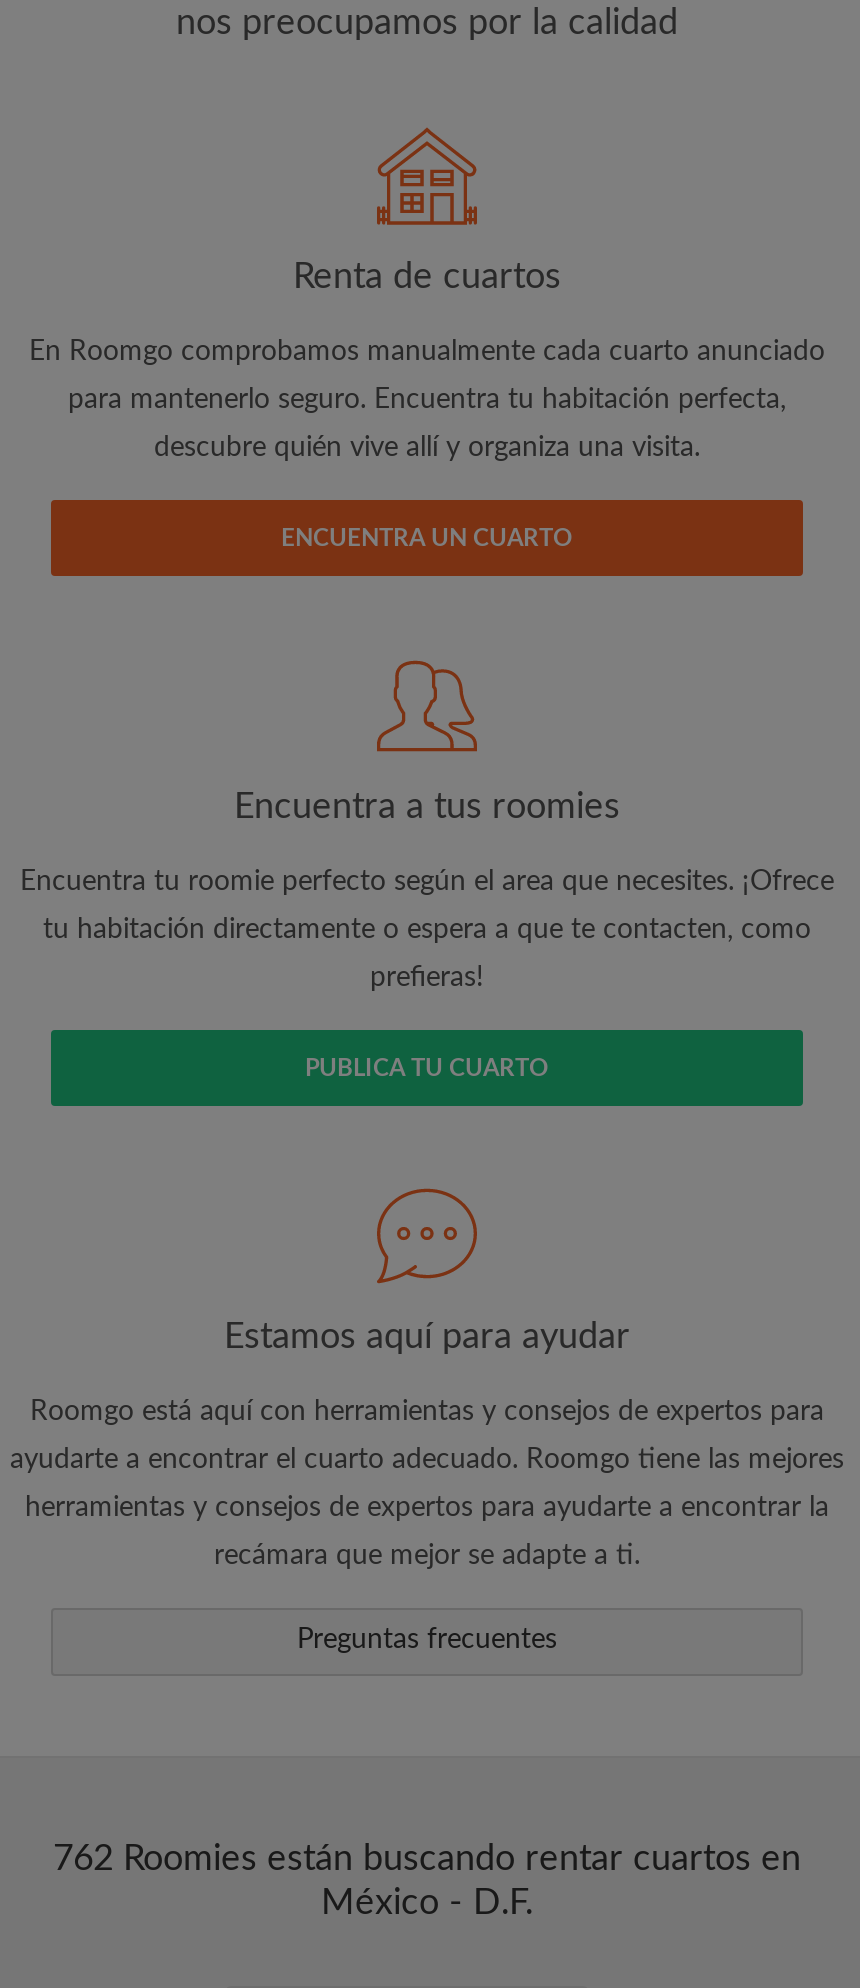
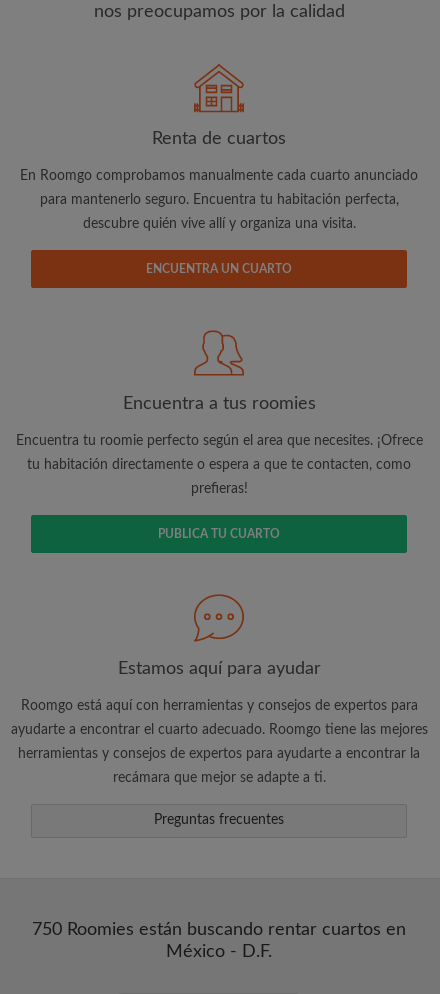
[53,1842,801,1878] 762 Roomies están buscando rentar cuartos en -> [32,921,406,939] 750 Roomies están buscando rentar cuartos en

